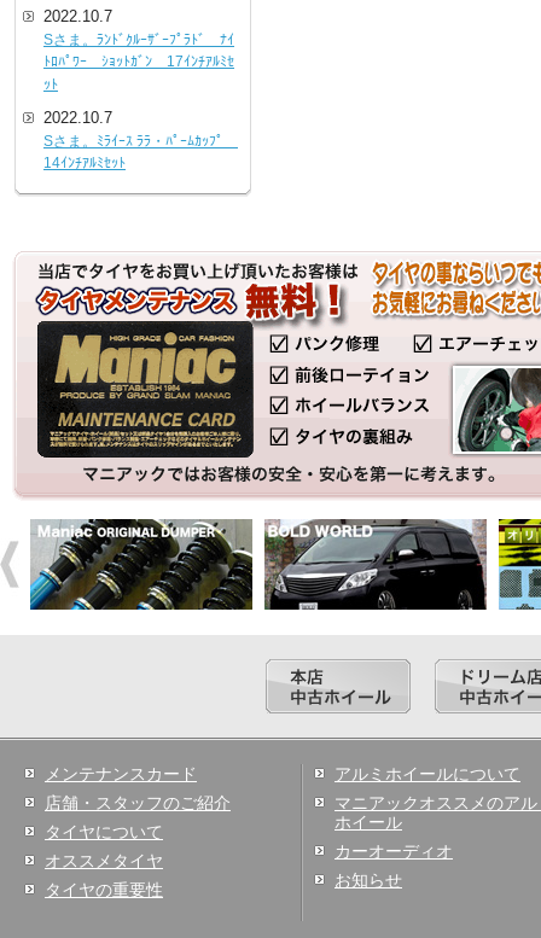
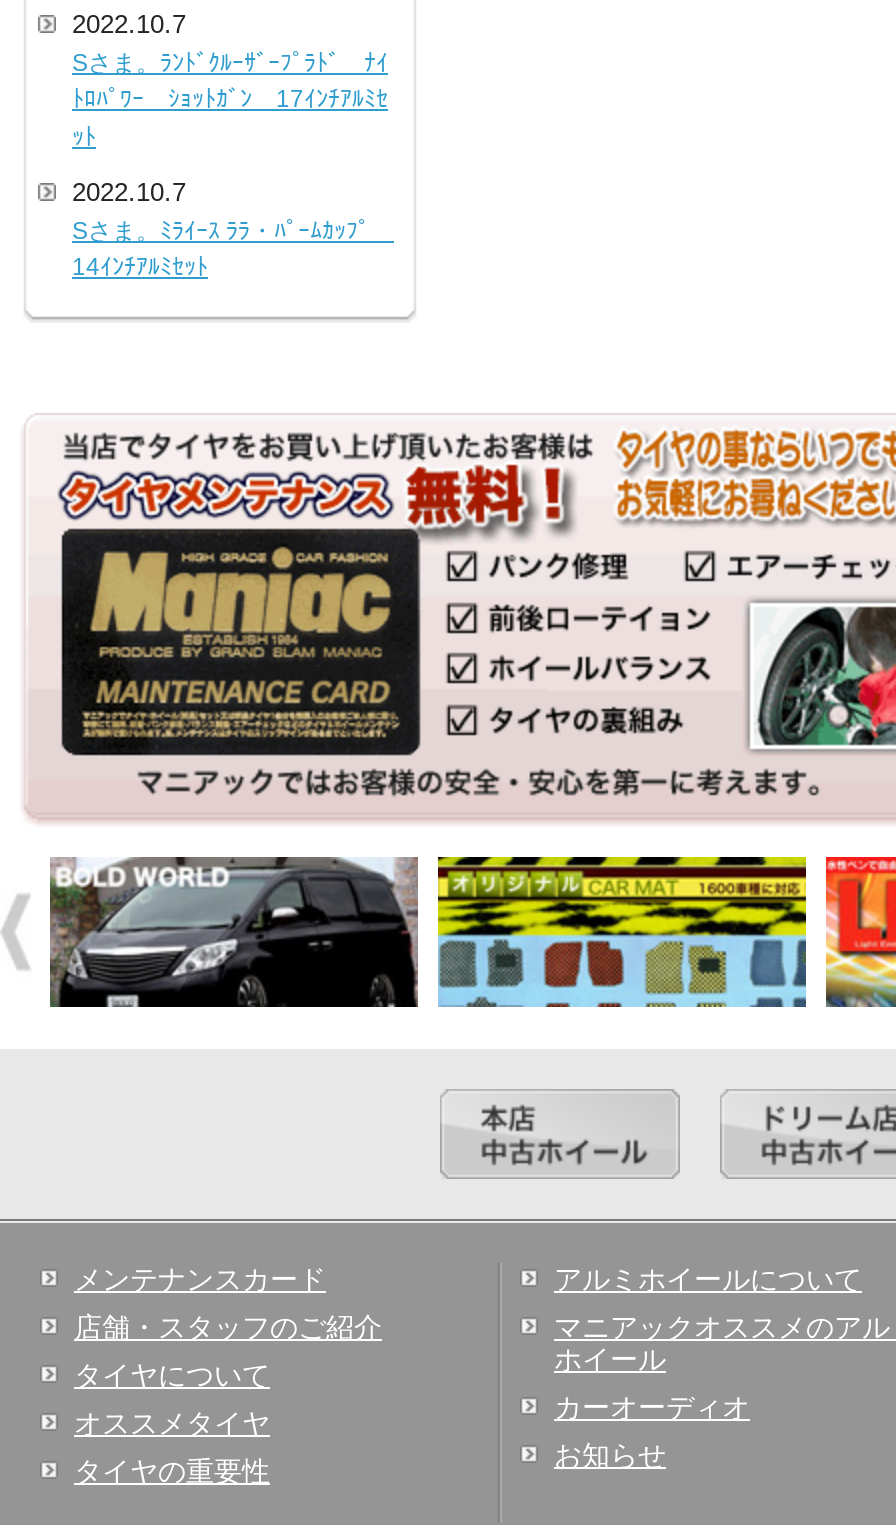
[29,519,254,611] [image] -> [48,857,418,1009] [image]
[263,518,488,611] [image] -> [436,855,808,1009] [image]
[498,518,537,610] [image] -> [824,855,890,1007] [image]

